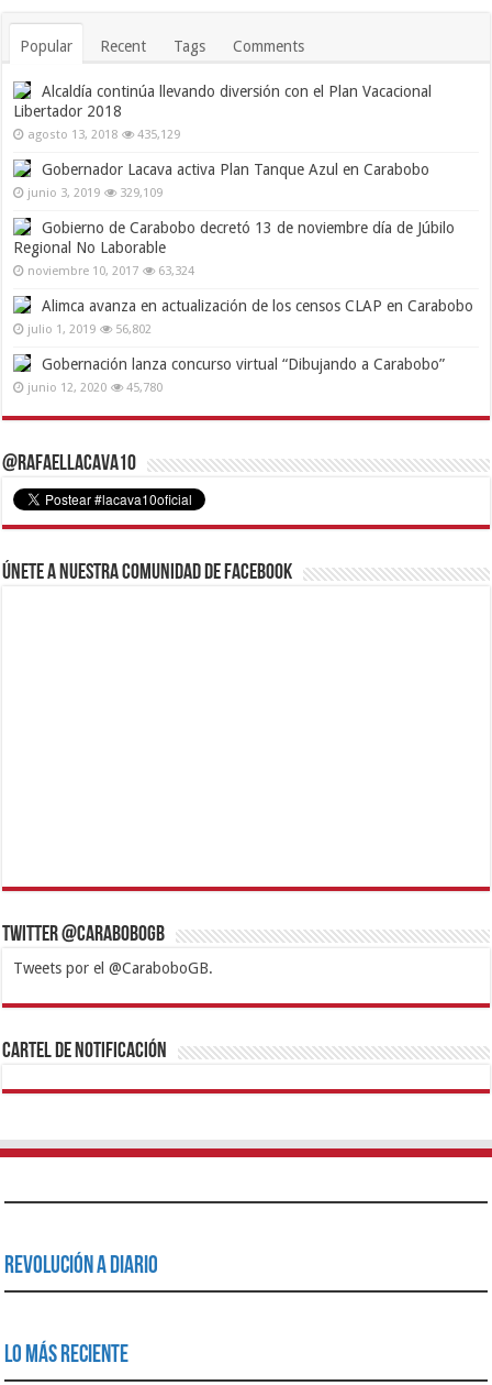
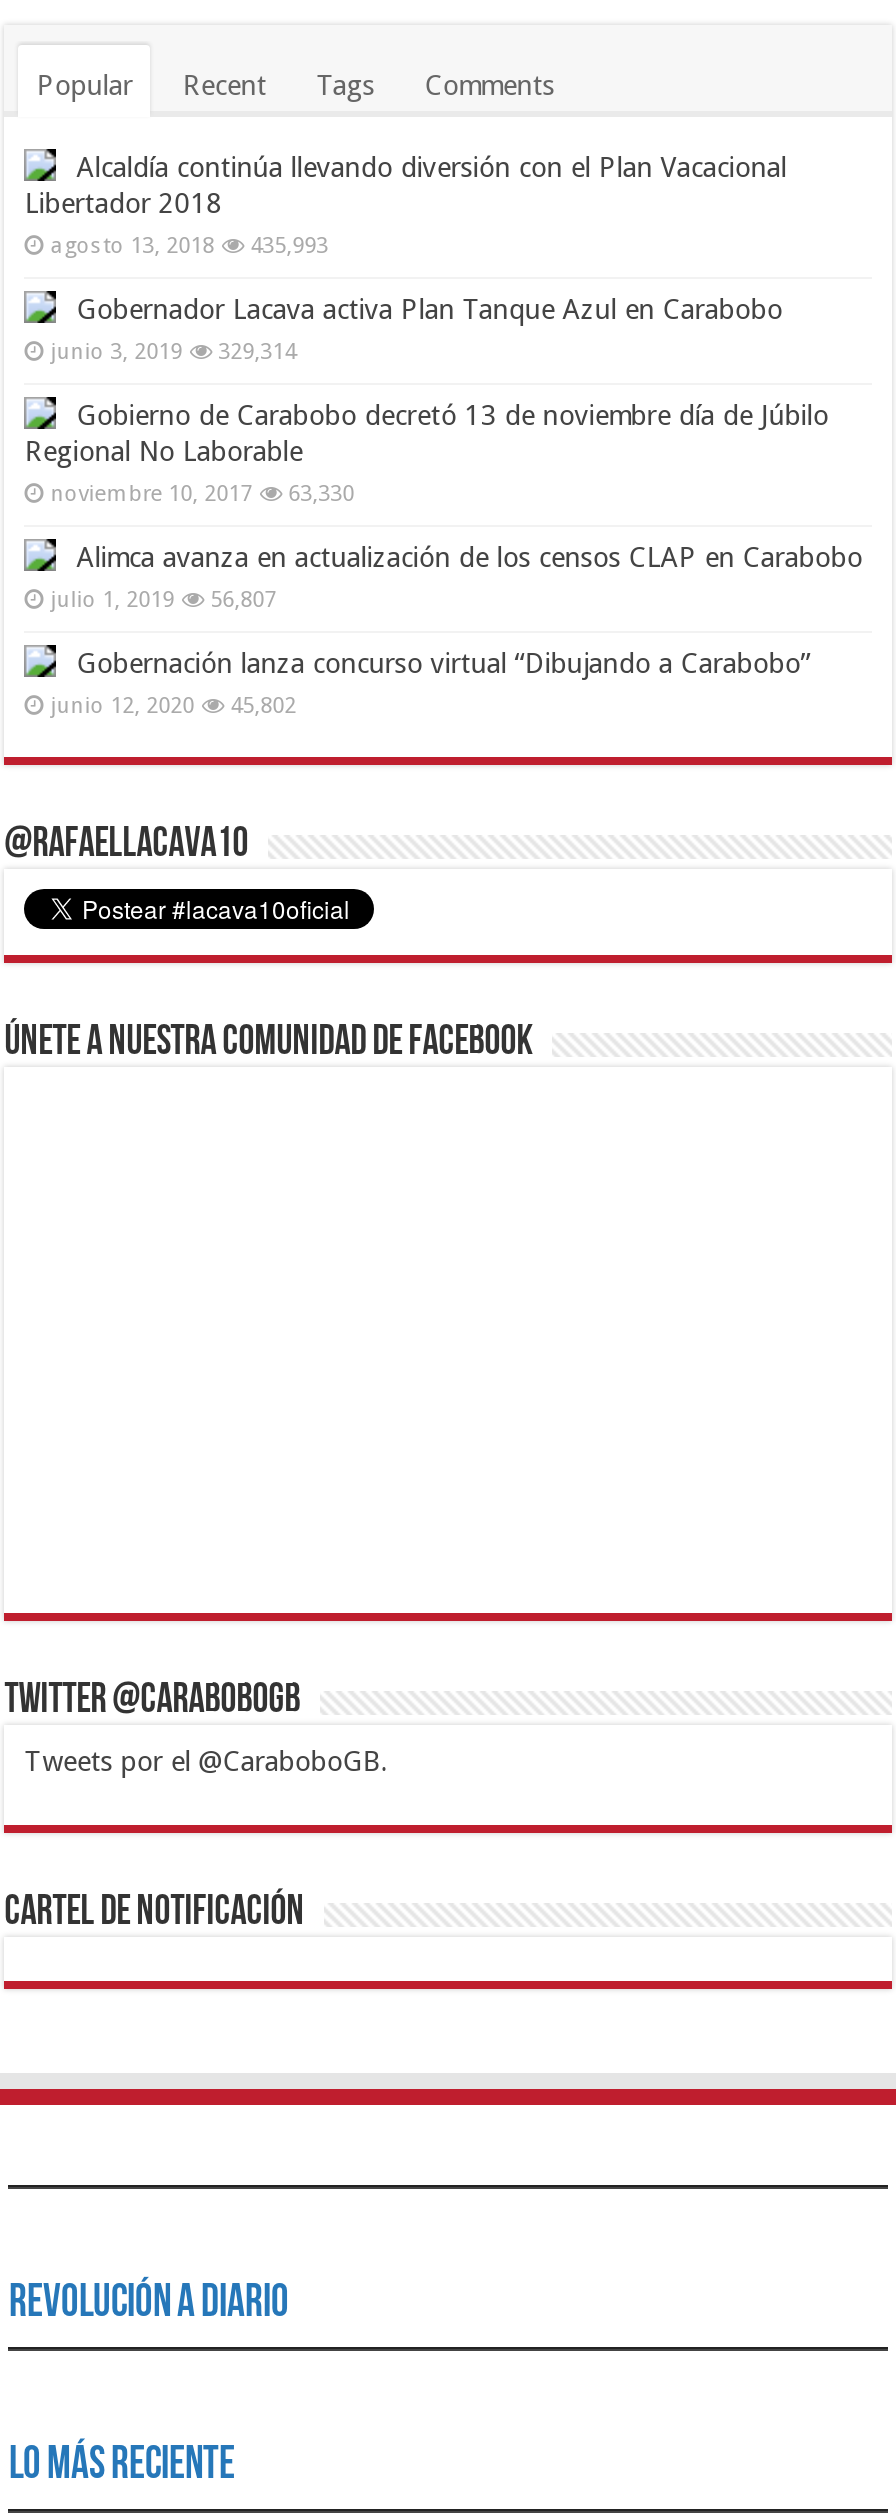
[28,128,180,142] agosto 13, 2018 435,129 -> [50,234,328,260] agosto 13, 2018 435,993
[28,186,163,201] junio 3, 2019 329,109 -> [50,340,296,366] junio 3, 2019 329,314
[28,264,195,279] noviembre 10, 2017 63,324 -> [50,482,354,508] noviembre 10, 2017 63,330
[28,323,152,337] julio 1, 2019 56,802 -> [50,588,276,614] julio 1, 2019 56,807
[28,381,163,395] junio 12, 2020 45,780 -> [50,694,296,720] junio 12, 2020 45,802

